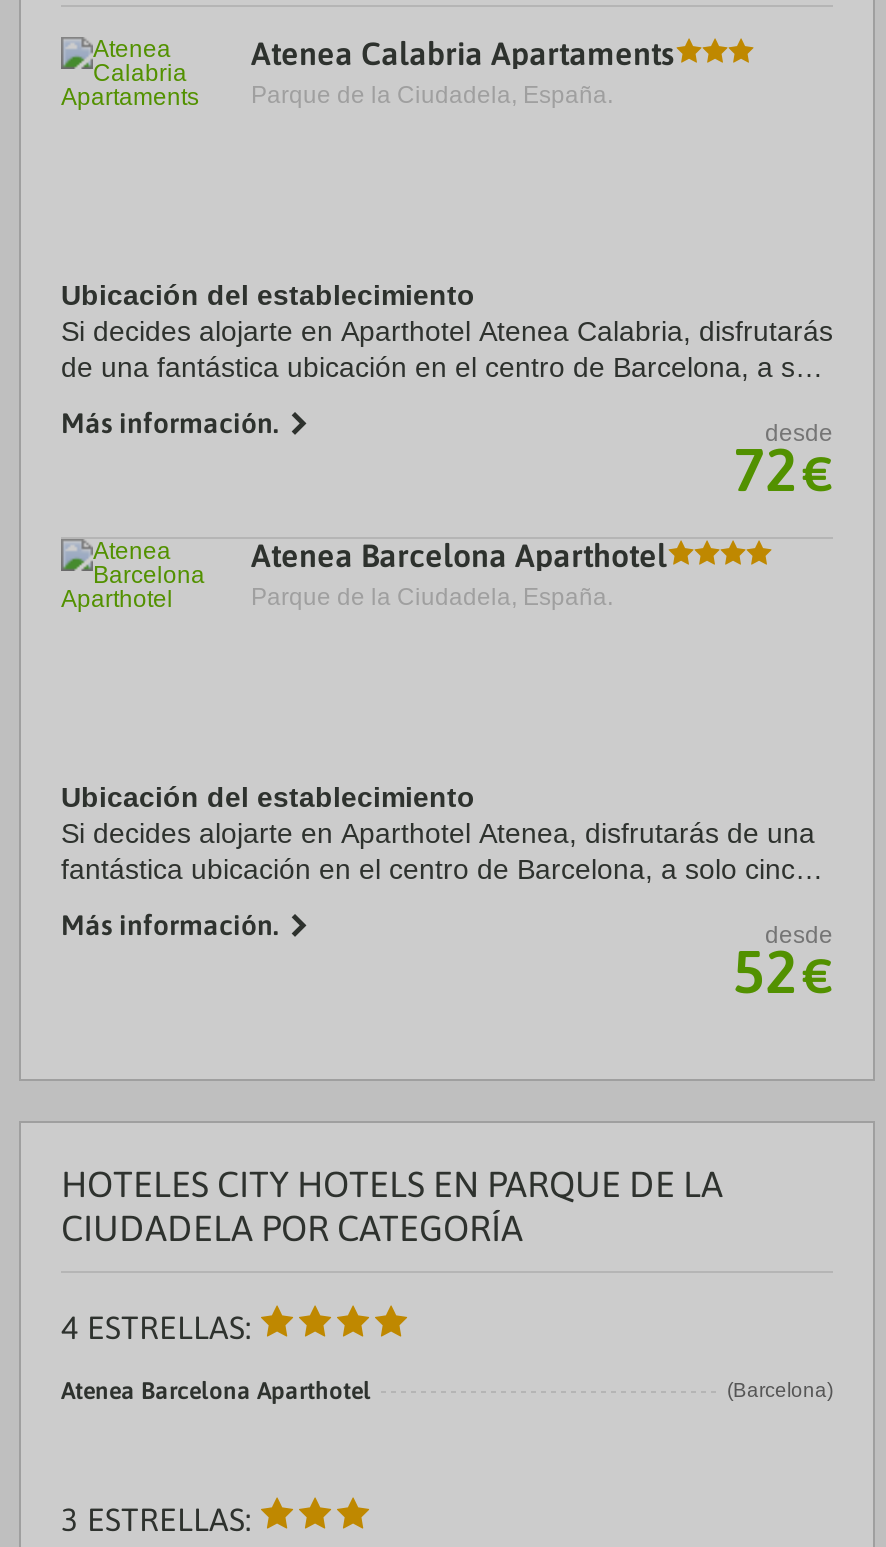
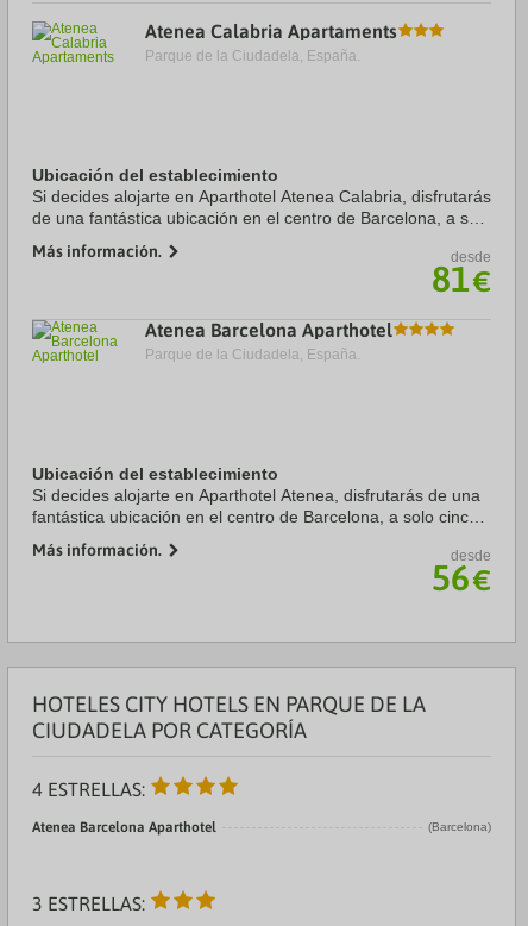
[733,435,833,503] 72 € -> [432,258,491,299] 81 €
[733,937,833,1005] 52 € -> [432,557,491,597] 56 €

